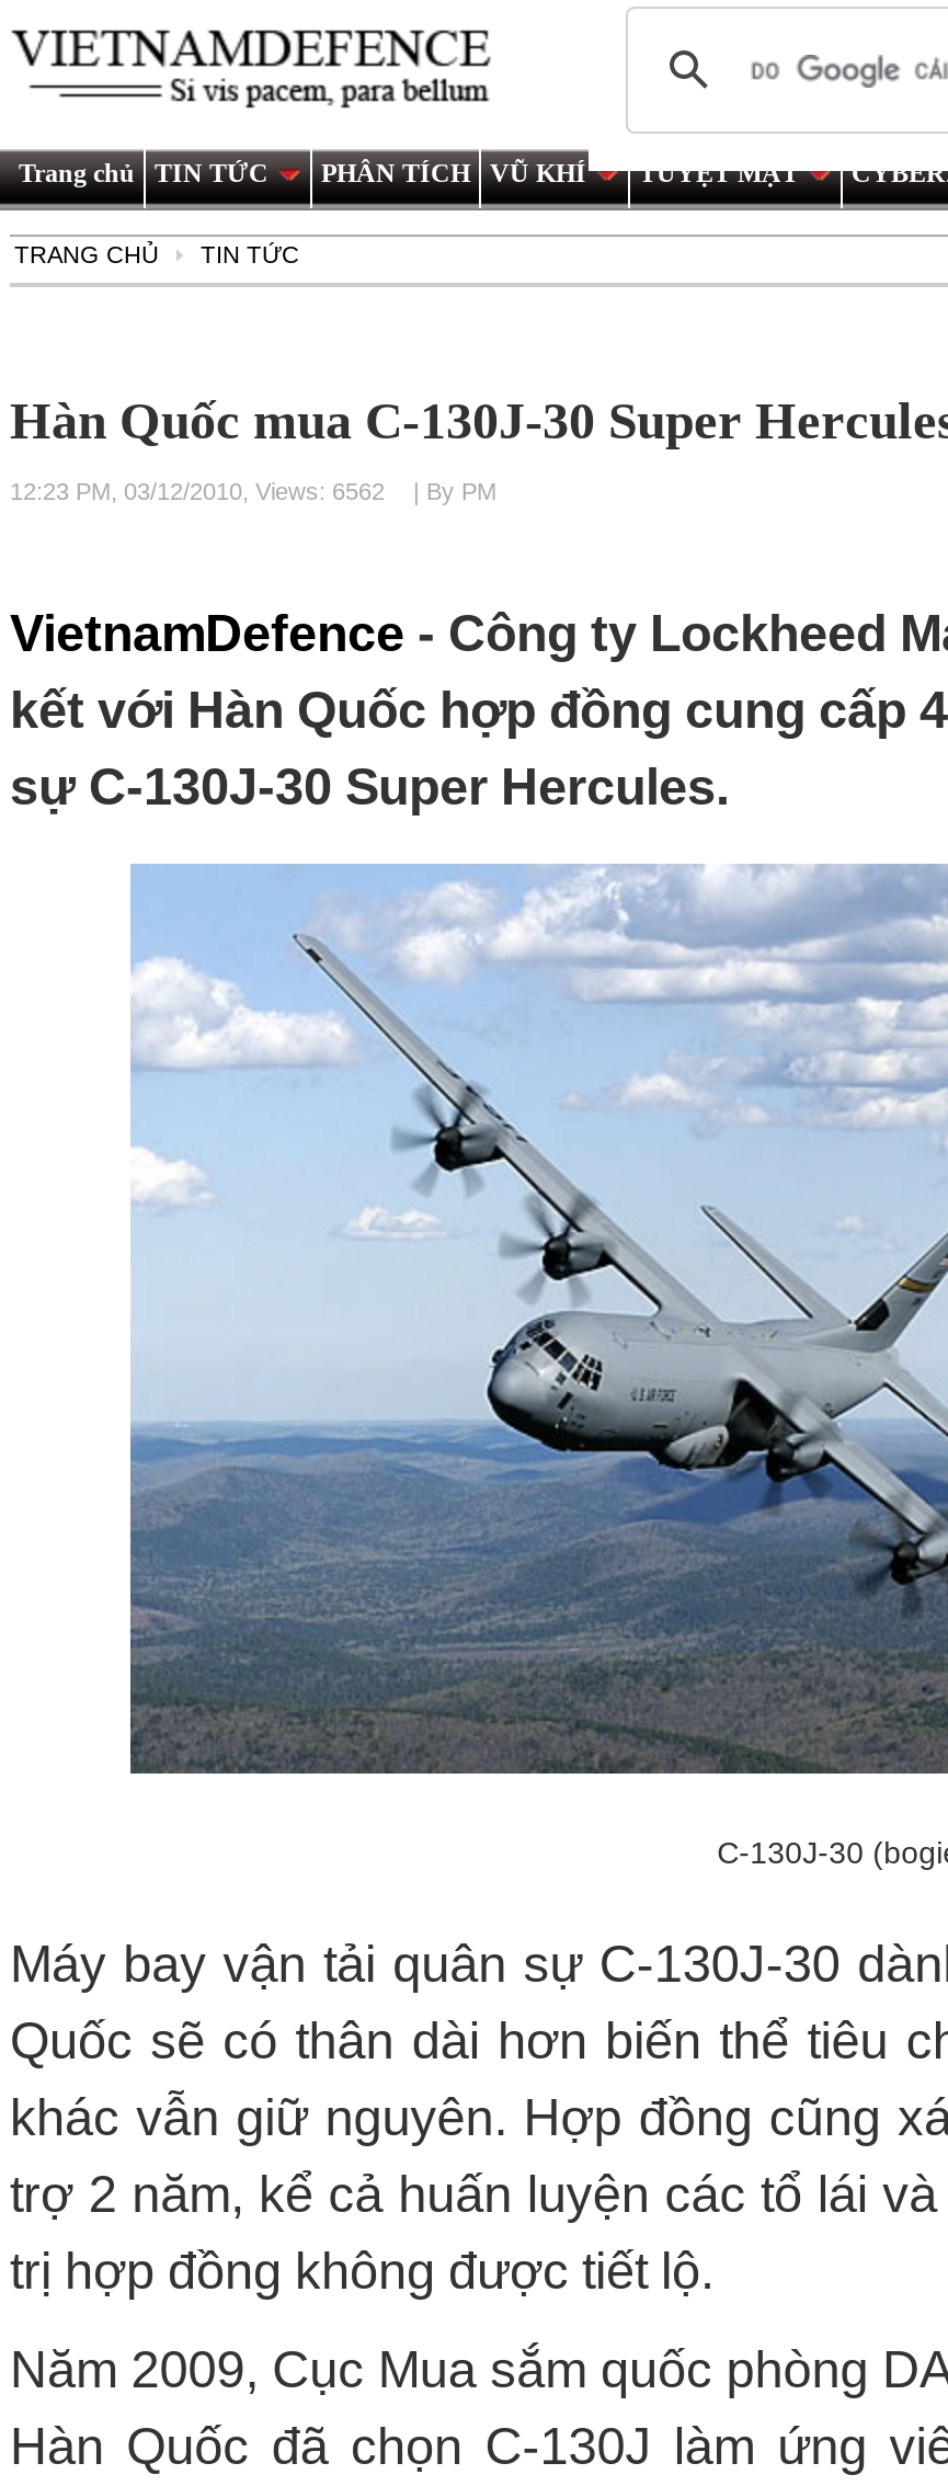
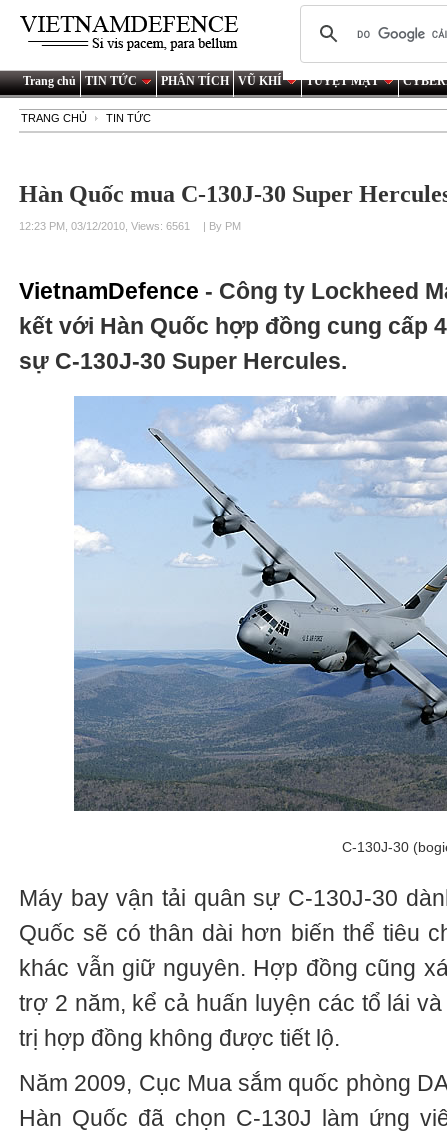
[10,478,391,504] 12:23 PM, 03/12/2010, Views: 6562 -> [19,220,193,232] 12:23 PM, 03/12/2010, Views: 6561

